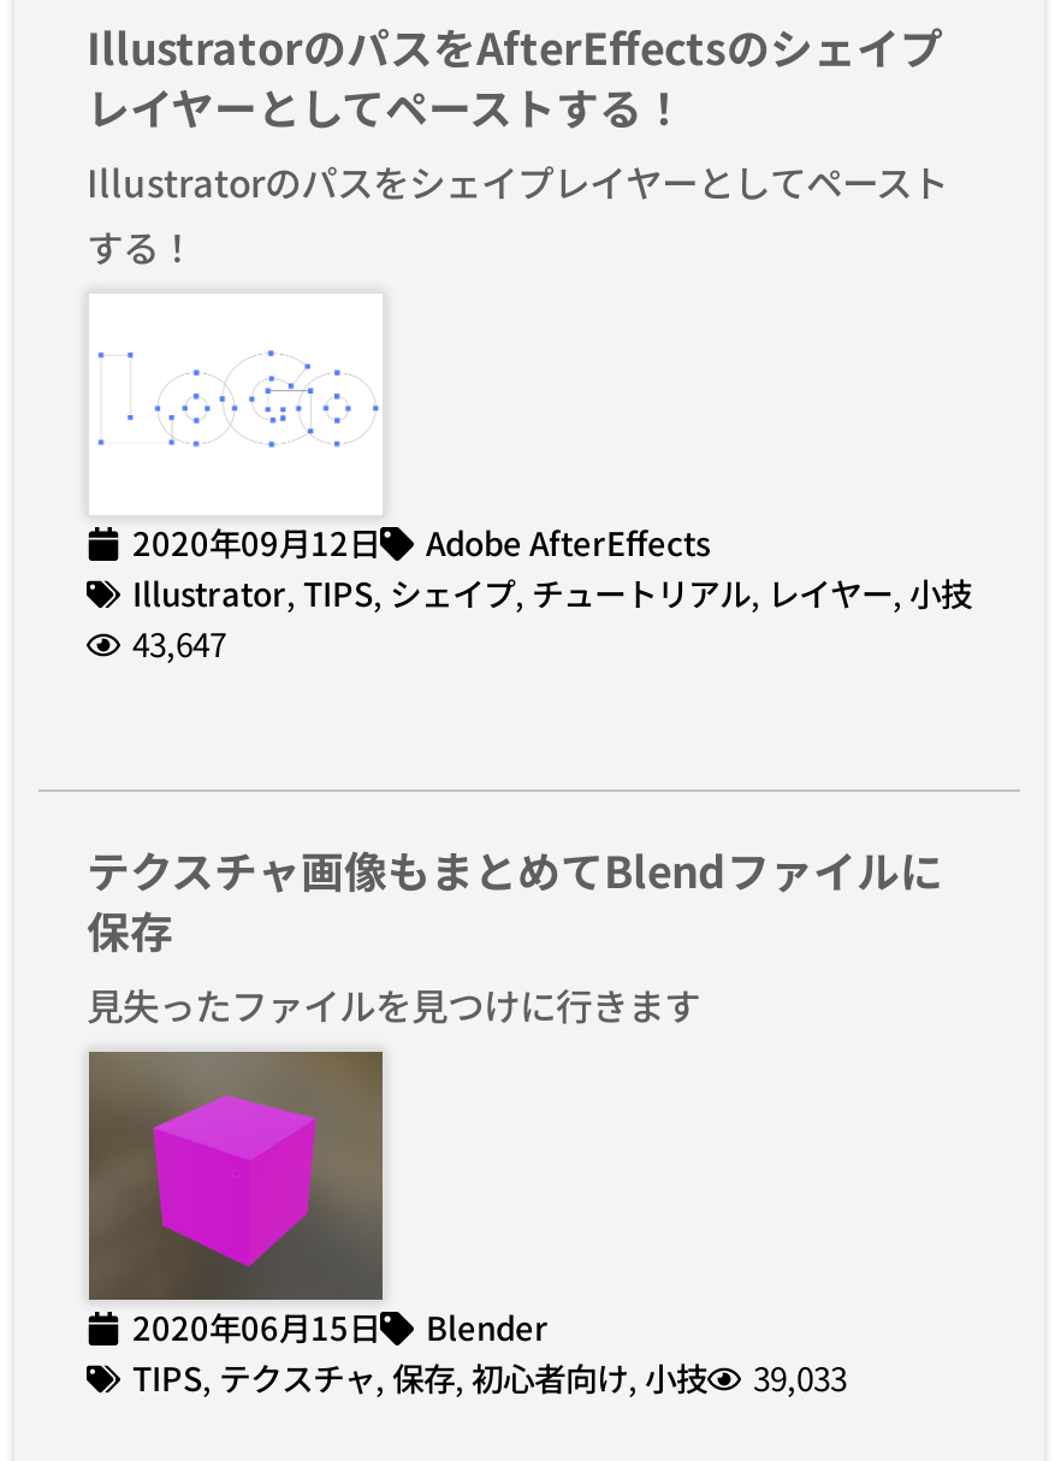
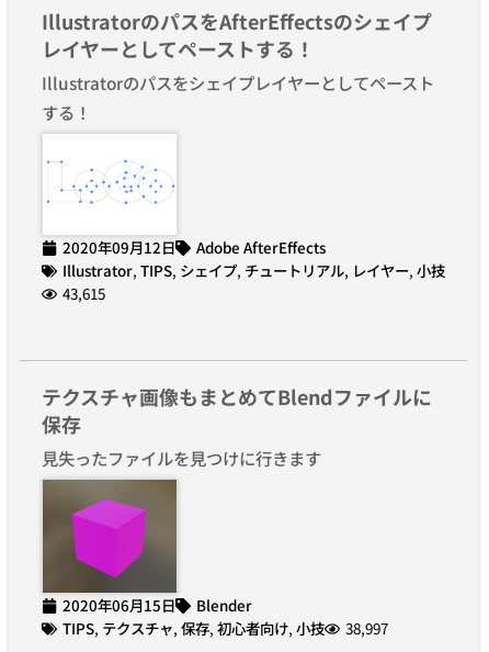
[132,620,226,668] 43,647 -> [62,283,105,305] 43,615
[132,1353,847,1402] TIPS,テクスチャ,保存,初心者向け,小技 39,033 -> [62,617,388,639] TIPS,テクスチャ,保存,初心者向け,小技 38,997

